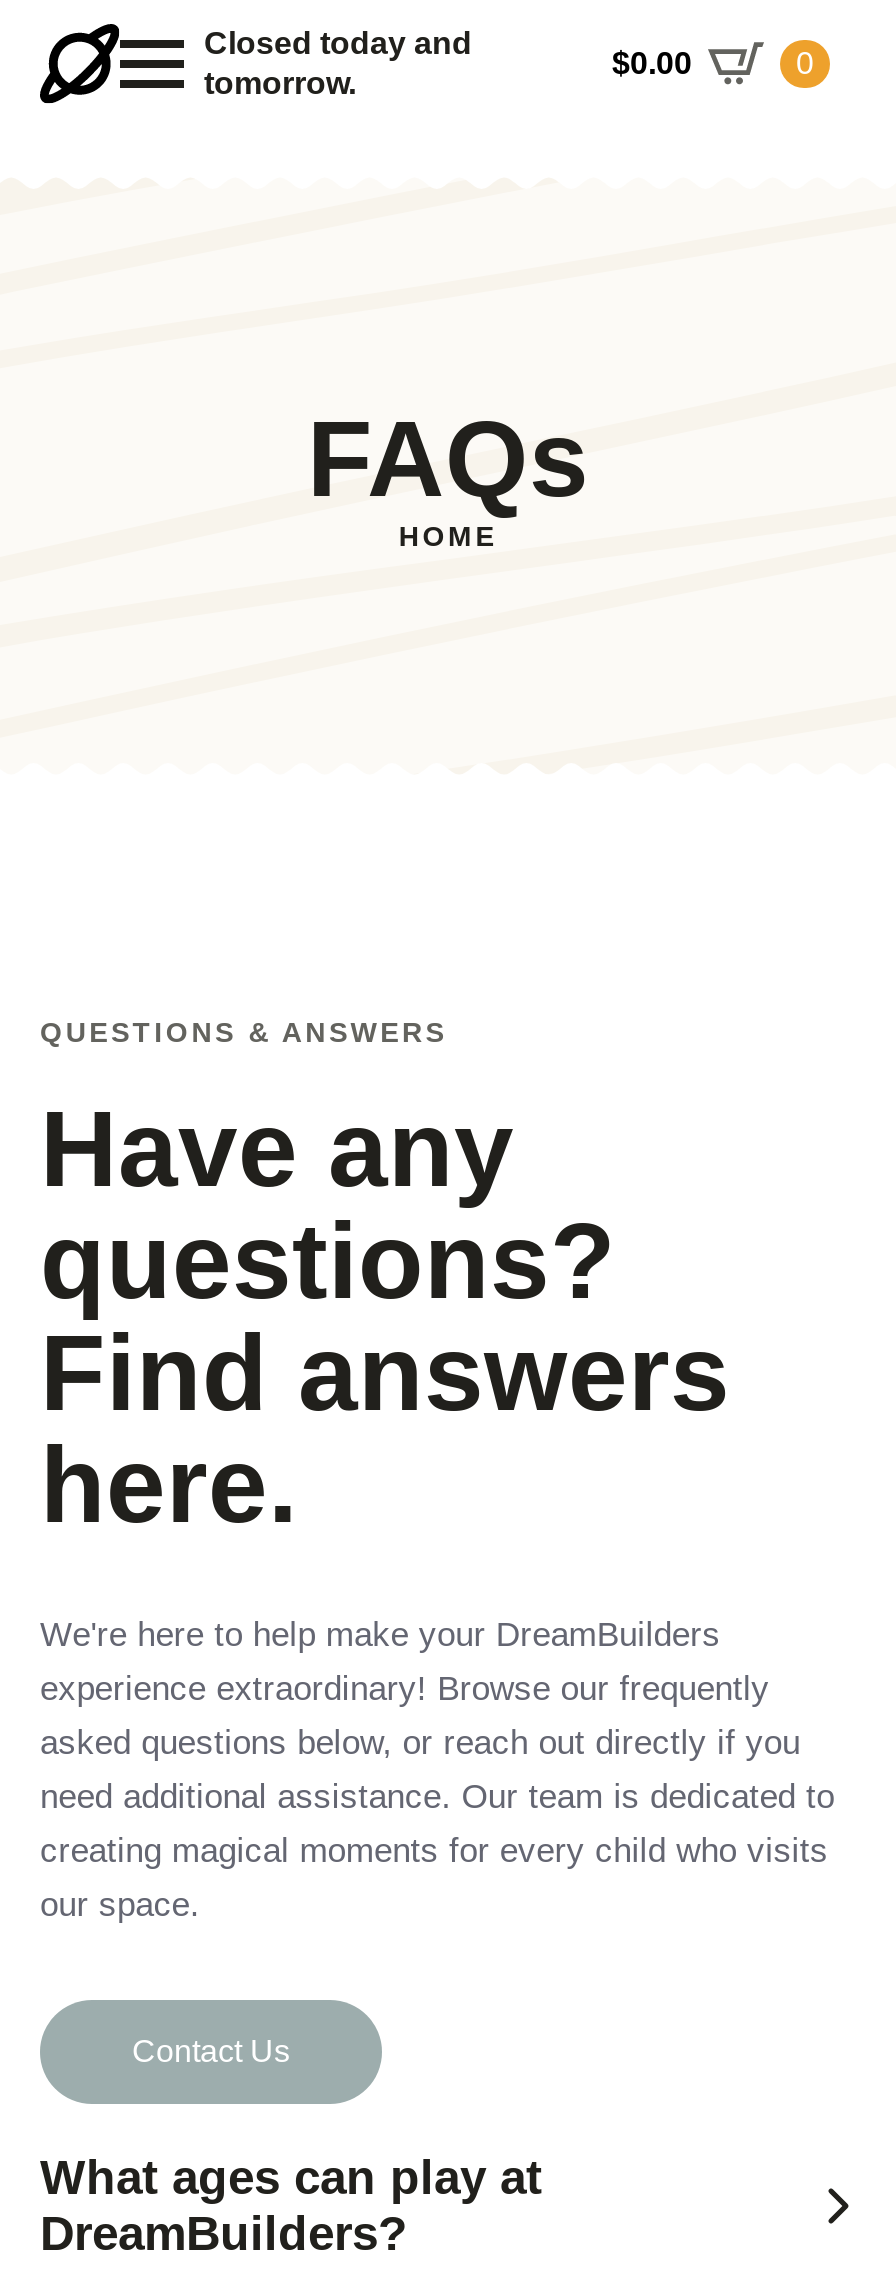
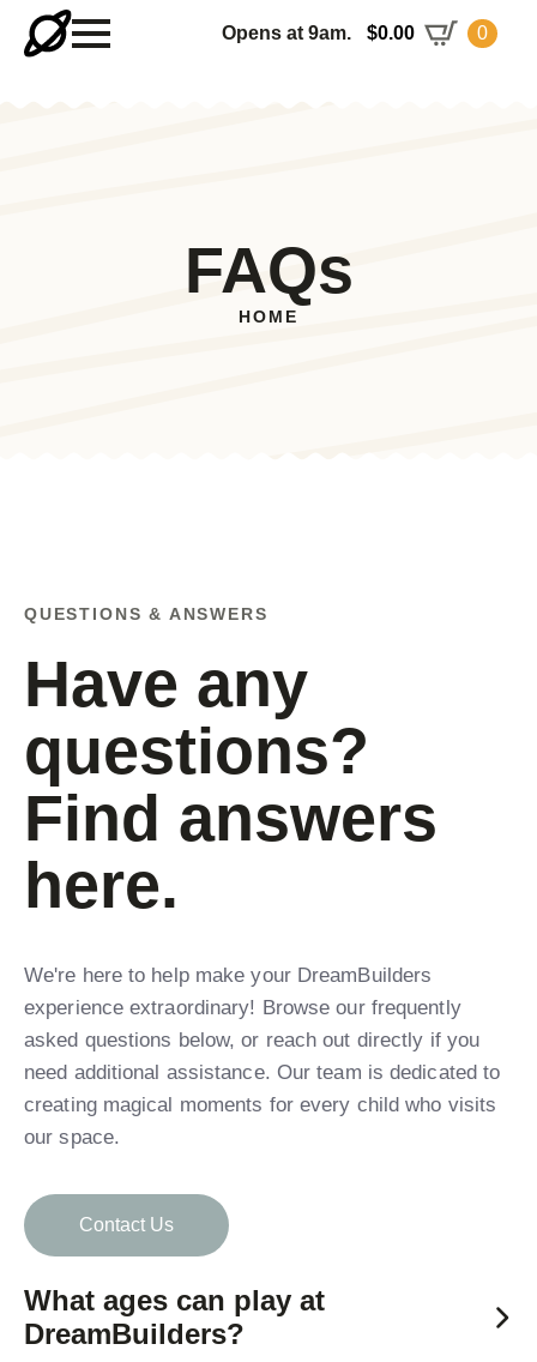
[204,26,472,100] Closed today and | tomorrow. -> [222,23,351,43] Opens at 9am.

